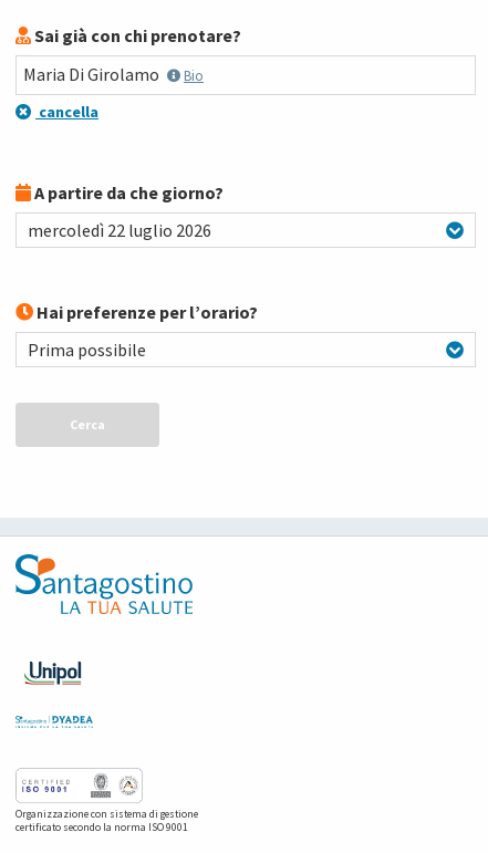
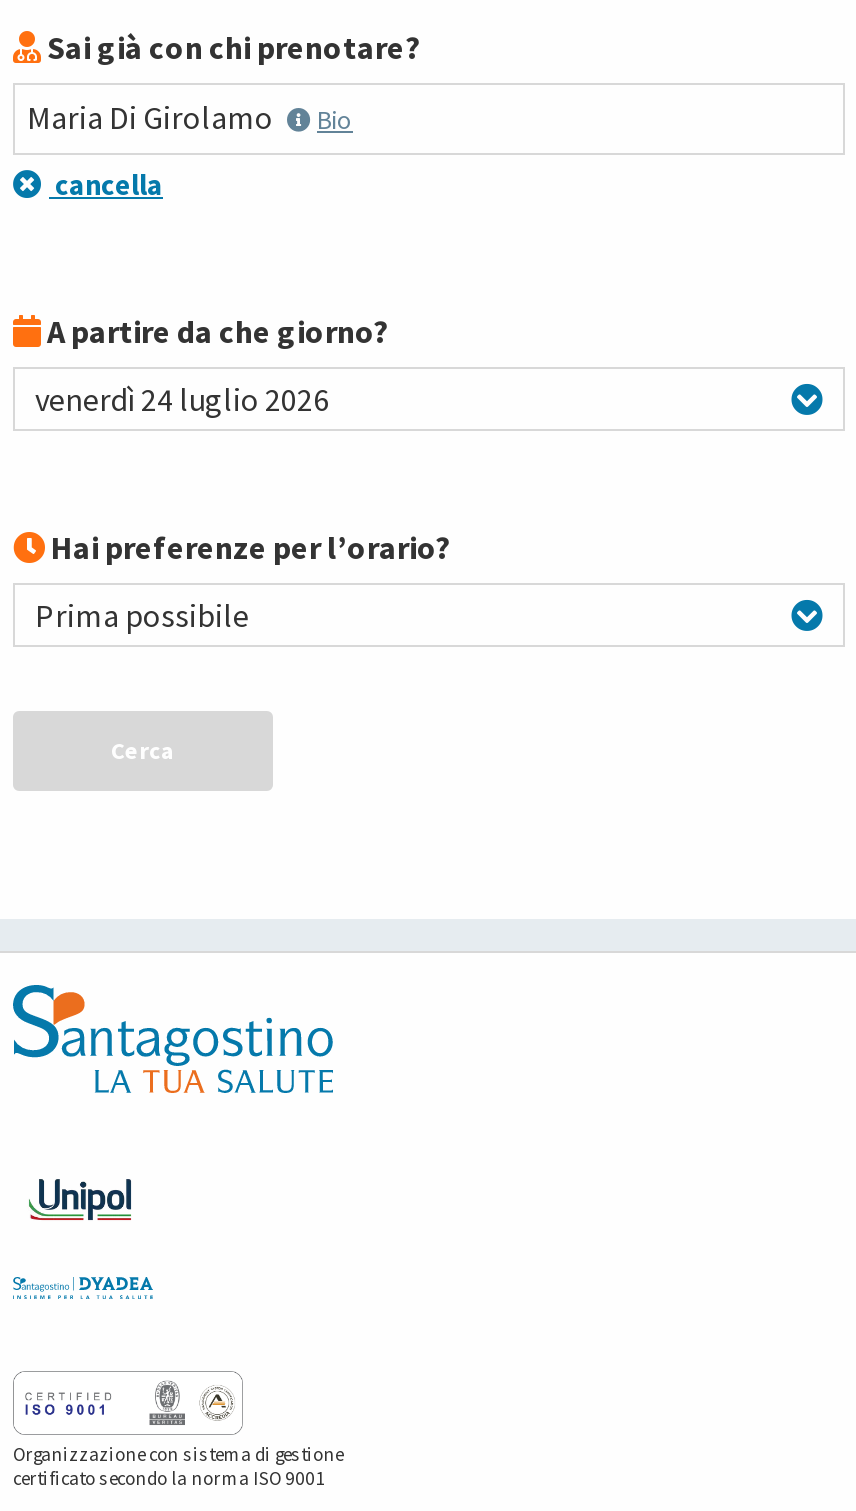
[28,219,211,241] mercoledì 22 luglio 2026 -> [35,379,329,419] venerdì 24 luglio 2026

